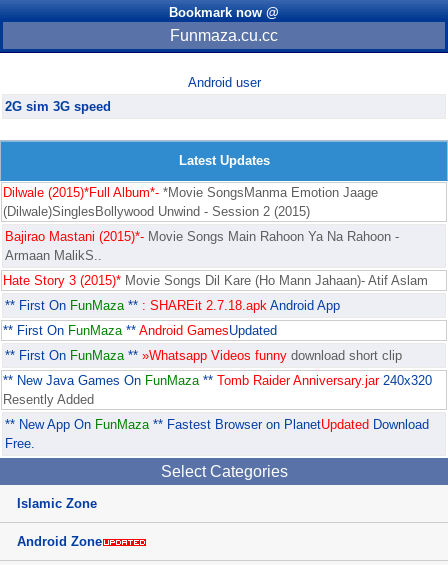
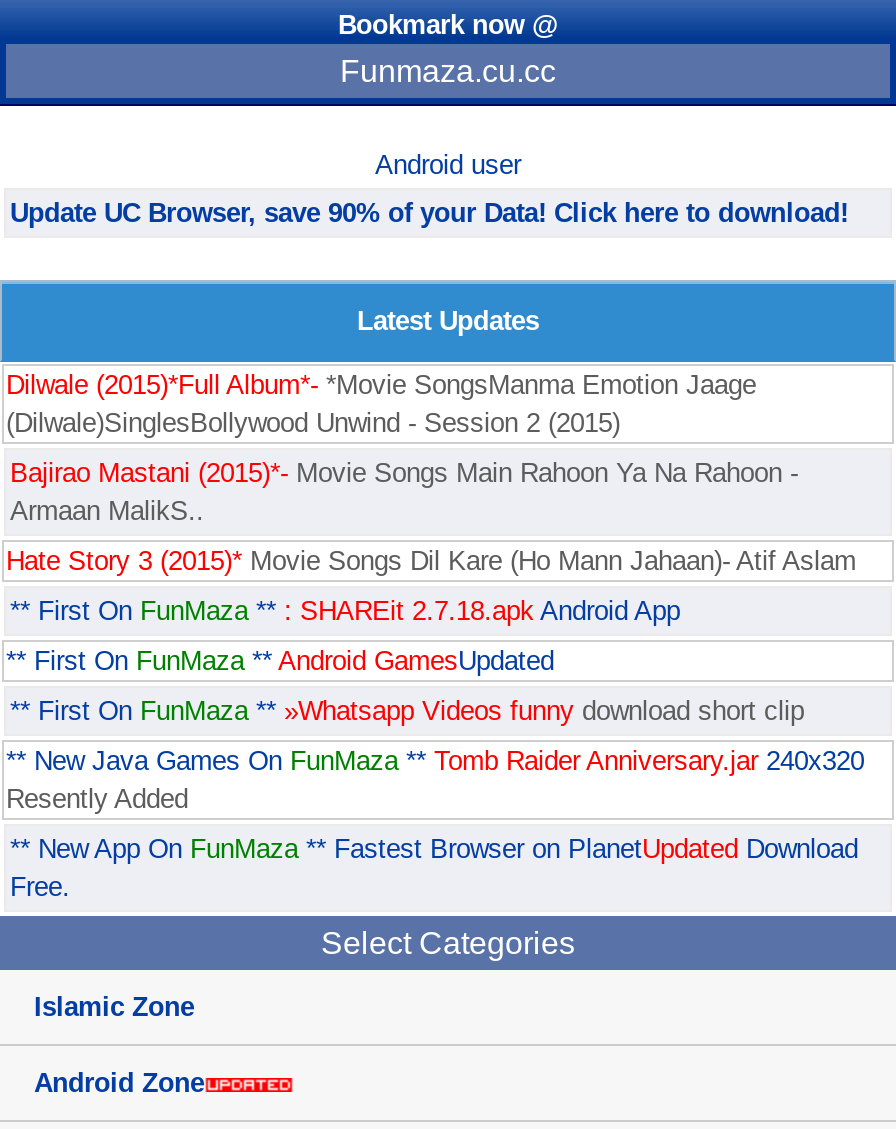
[5,99,111,114] 2G sim 3G speed -> [10,199,848,229] Update UC Browser, save 90% of your Data! Click here to download!

